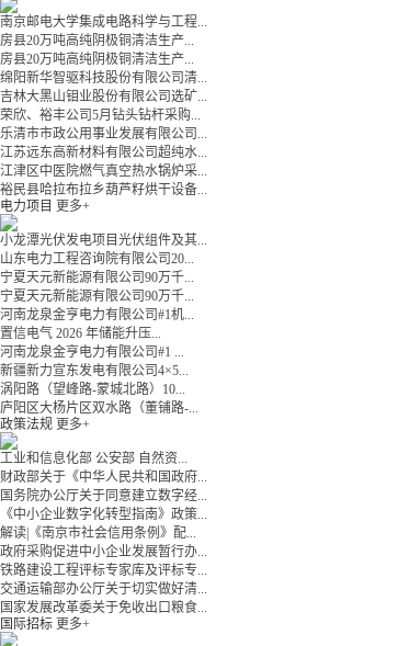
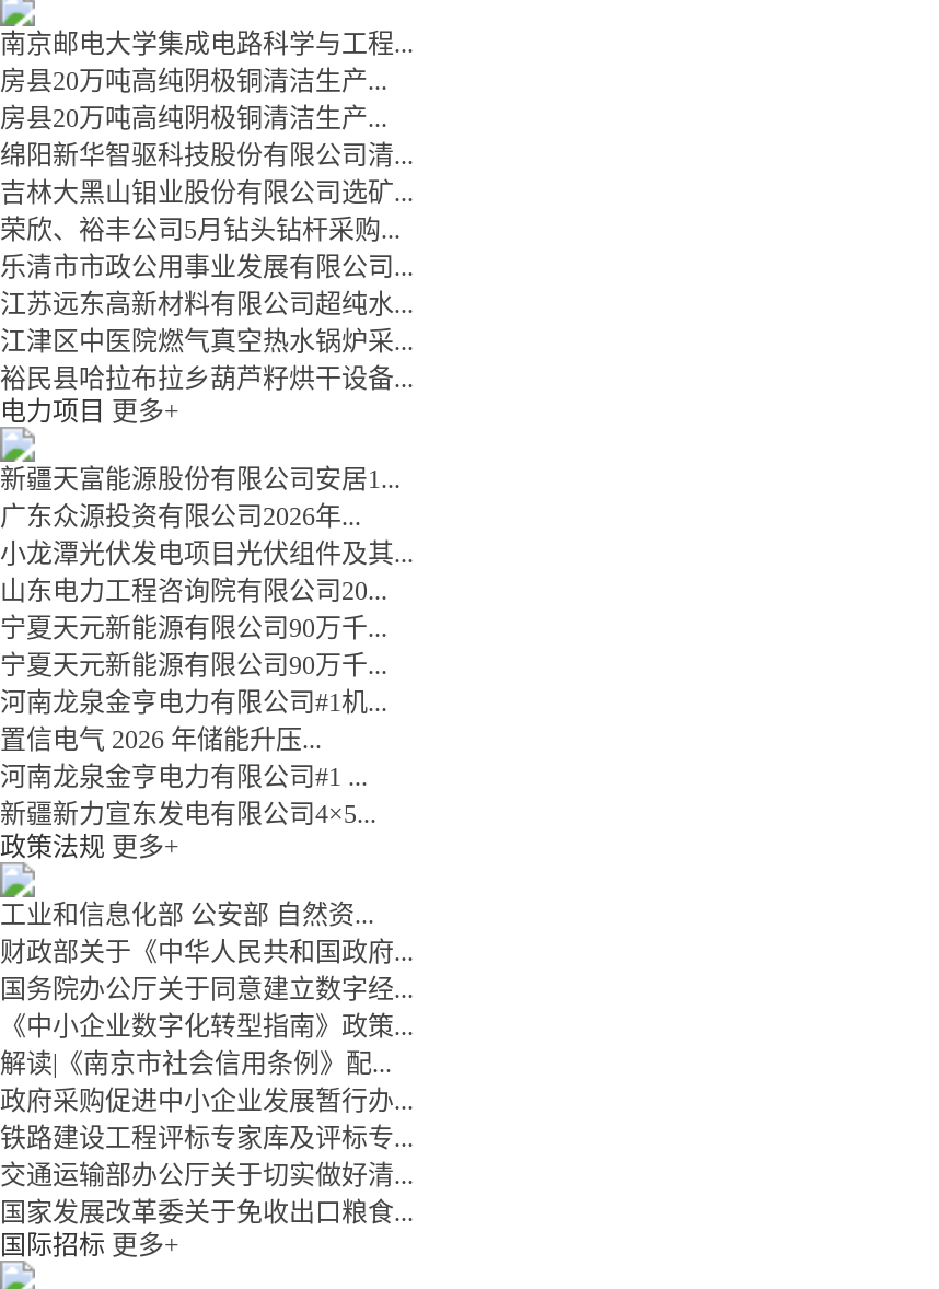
none -> [0,464,401,532] 新疆天富能源股份有限公司安居1... | 广东众源投资有限公司2026年...
moved [0,233,207,378] -> [0,538,414,829]: 小龙潭光伏发电项目光伏组件及其... | 山东电力工程咨询院有限公司20... | 宁夏天元新能源有限公司90万千... | 宁夏天元新能源有限公司90万千... | 置信电气 2026 年储能升压... | 河南龙泉金亨电力有限公司#1 ... | 新疆新力宣东发电有限公司4×5...
[0,382,198,416] 涡阳路（望峰路-蒙城北路）10... | 庐阳区大杨片区双水路（董铺路-... -> none

